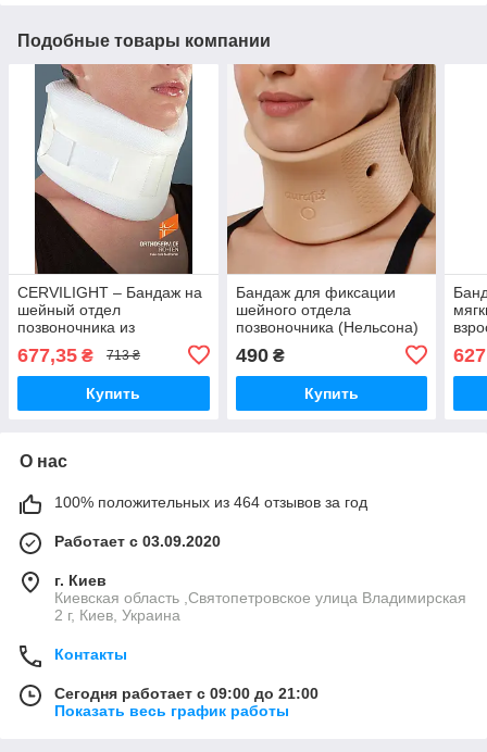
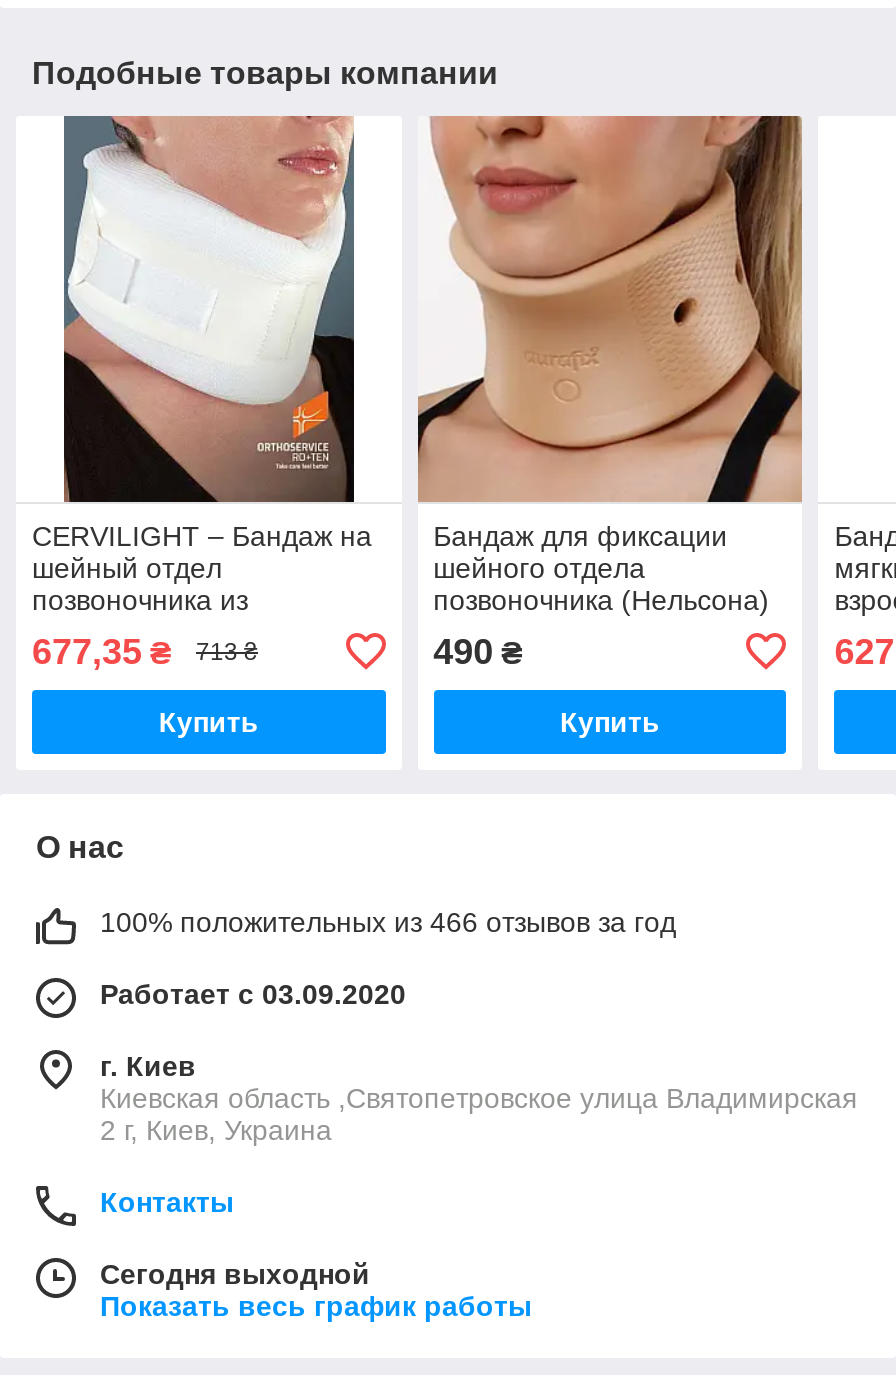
[54,493,367,511] 100% положительных из 464 отзывов за год -> [100,906,676,938] 100% положительных из 466 отзывов за год
[54,684,319,702] Сегодня работает с 09:00 до 21:00 -> [100,1258,370,1290] Сегодня выходной

